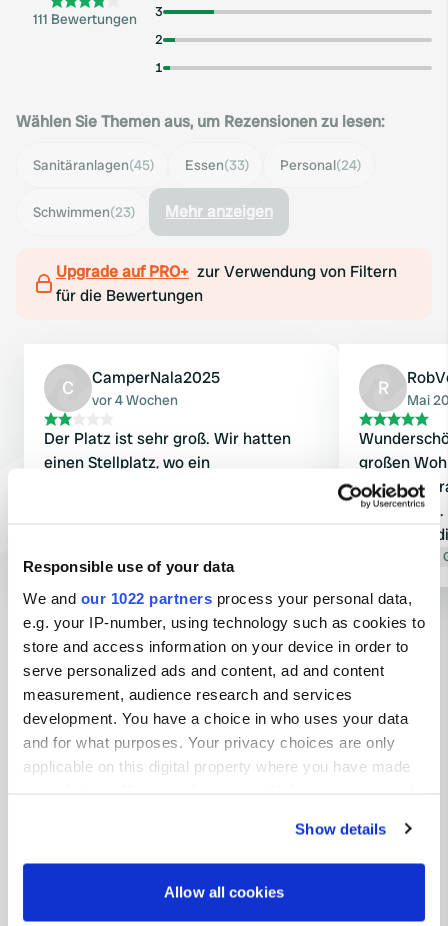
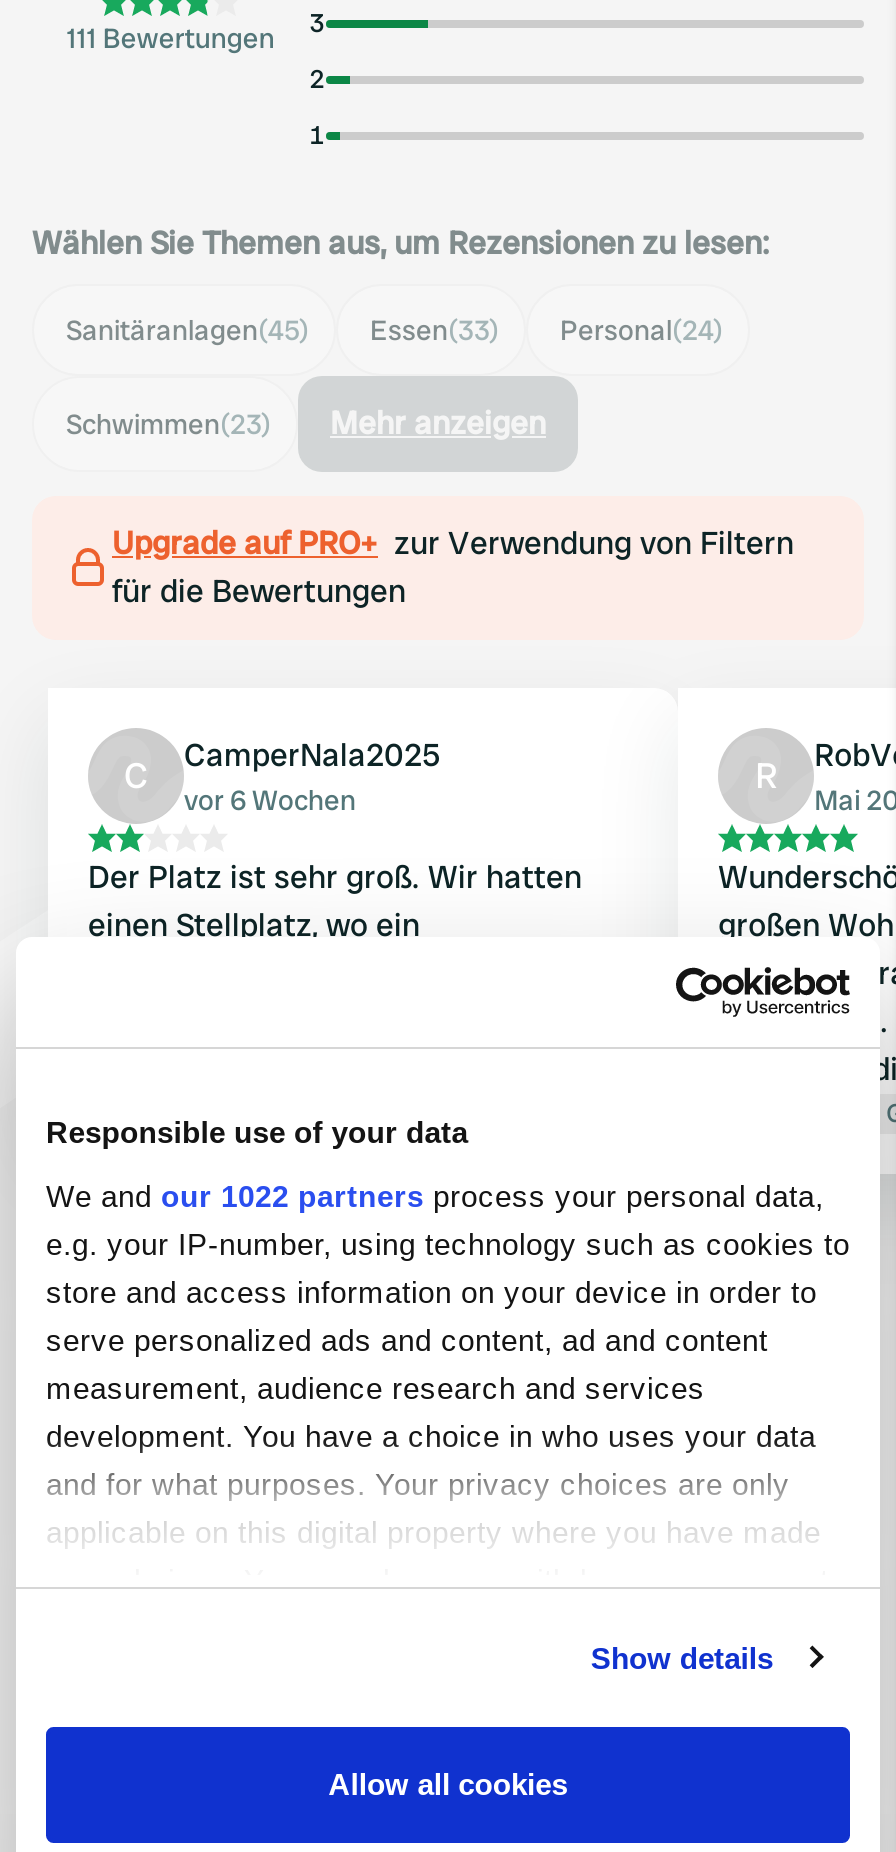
[92,391,178,409] vor 4 Wochen -> [184,782,356,818] vor 6 Wochen

